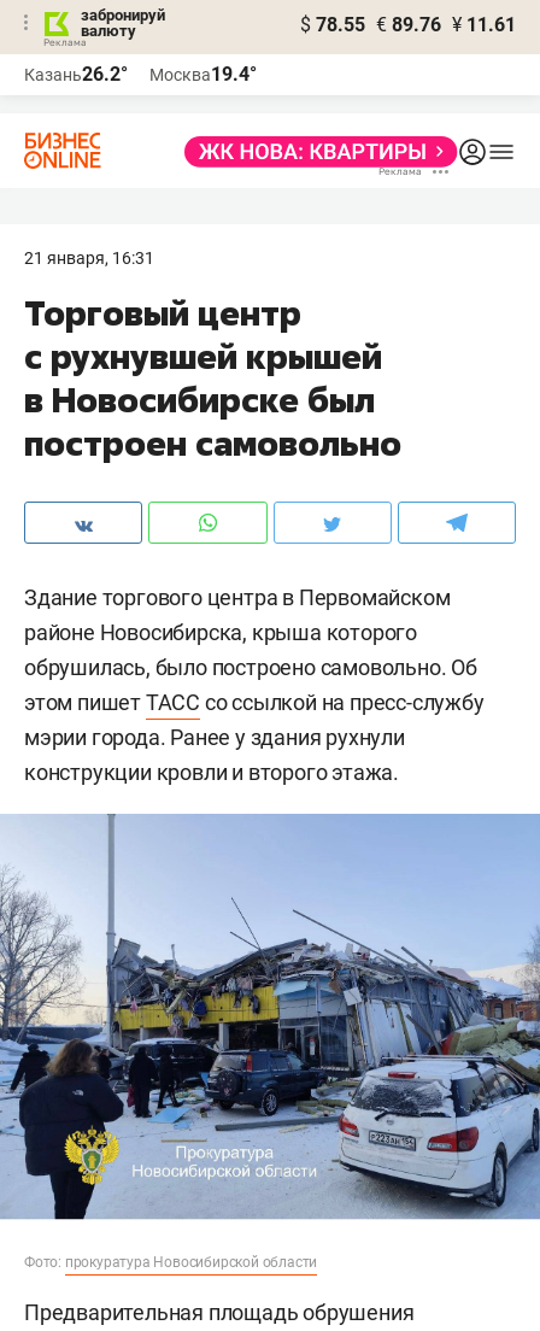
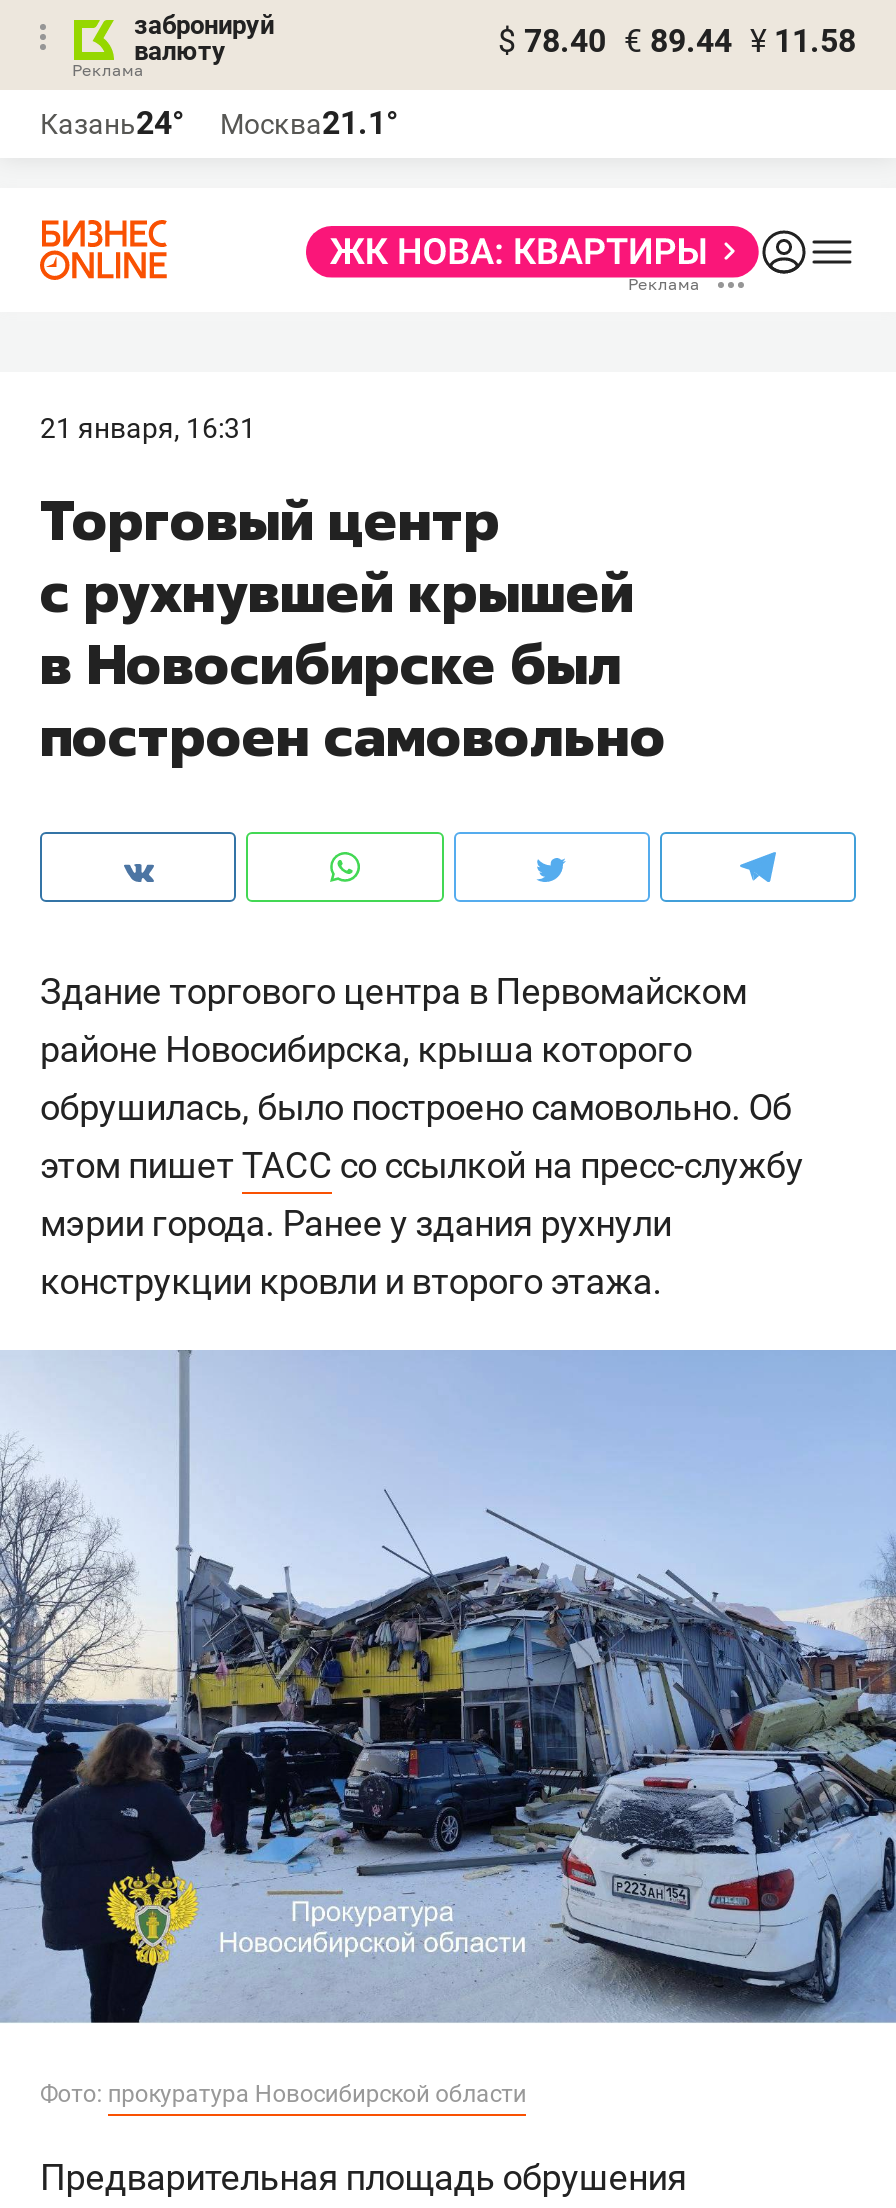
[300,13,516,36] $ 78.55 € 89.76 ¥ 11.61 -> [498,22,856,60] $ 78.40 € 89.44 ¥ 11.58
[24,63,128,86] Казань26.2° -> [40,104,184,142] Казань24°
[149,63,257,86] Москва19.4° -> [220,104,398,142] Москва21.1°

